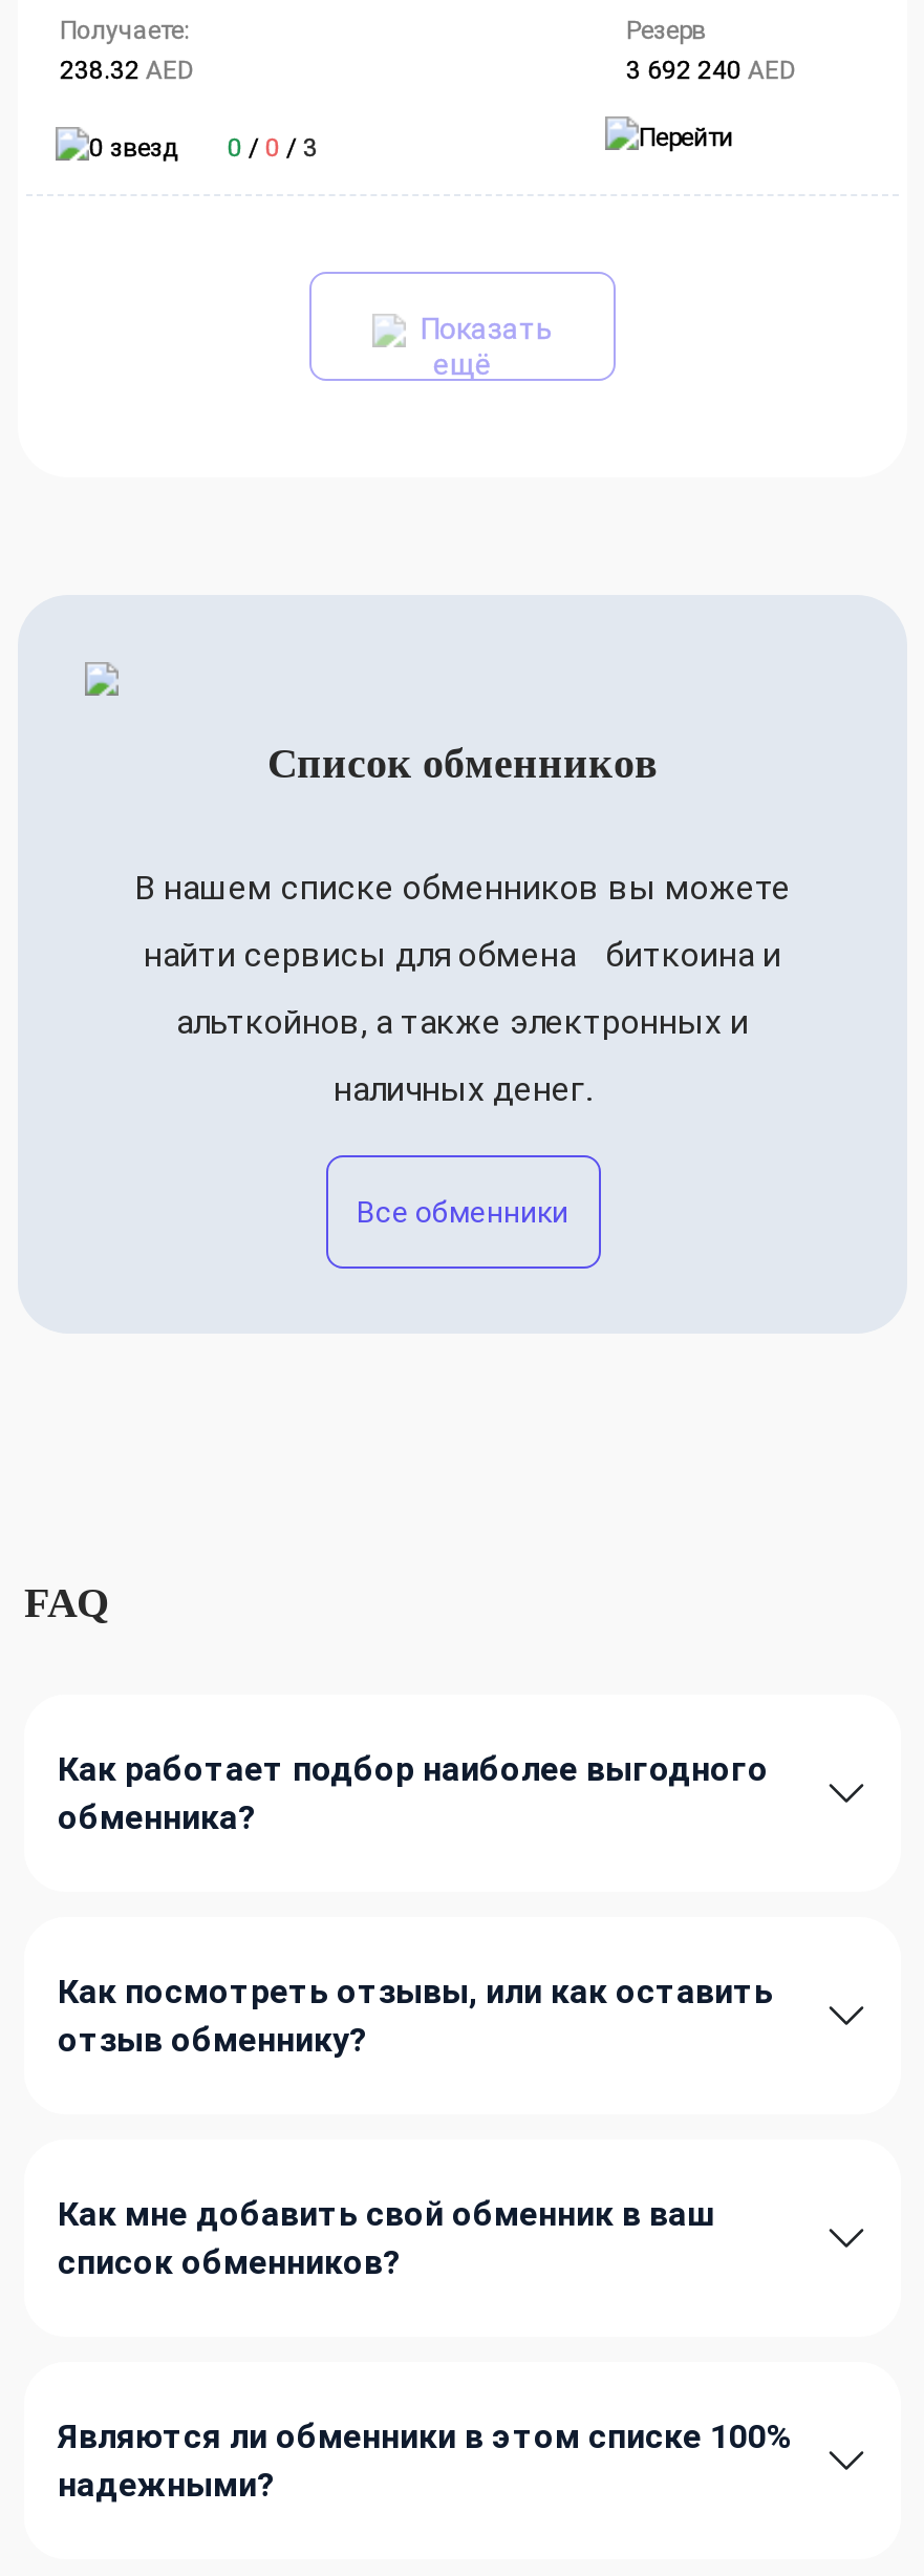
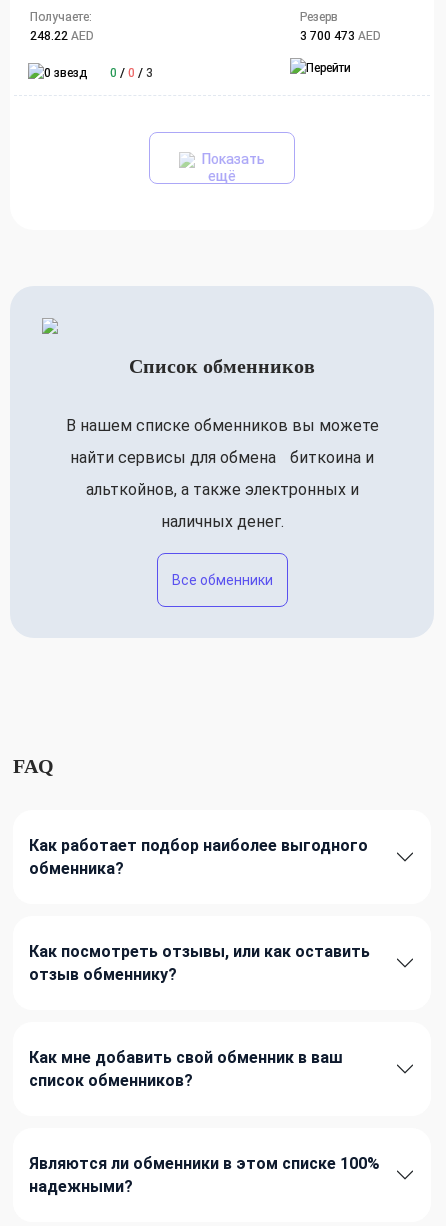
[60,55,194,85] 238.32 AED -> [30,29,94,43] 248.22 AED
[626,55,796,85] 3 692 240 AED -> [300,29,381,43] 3 700 473 AED

